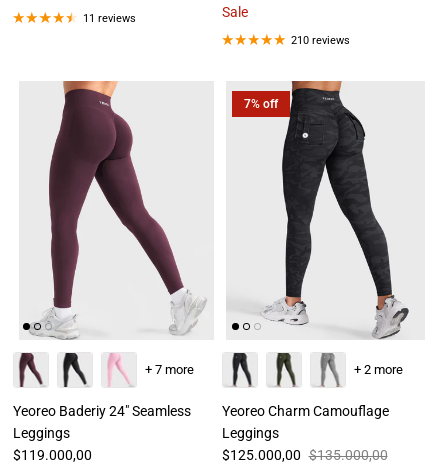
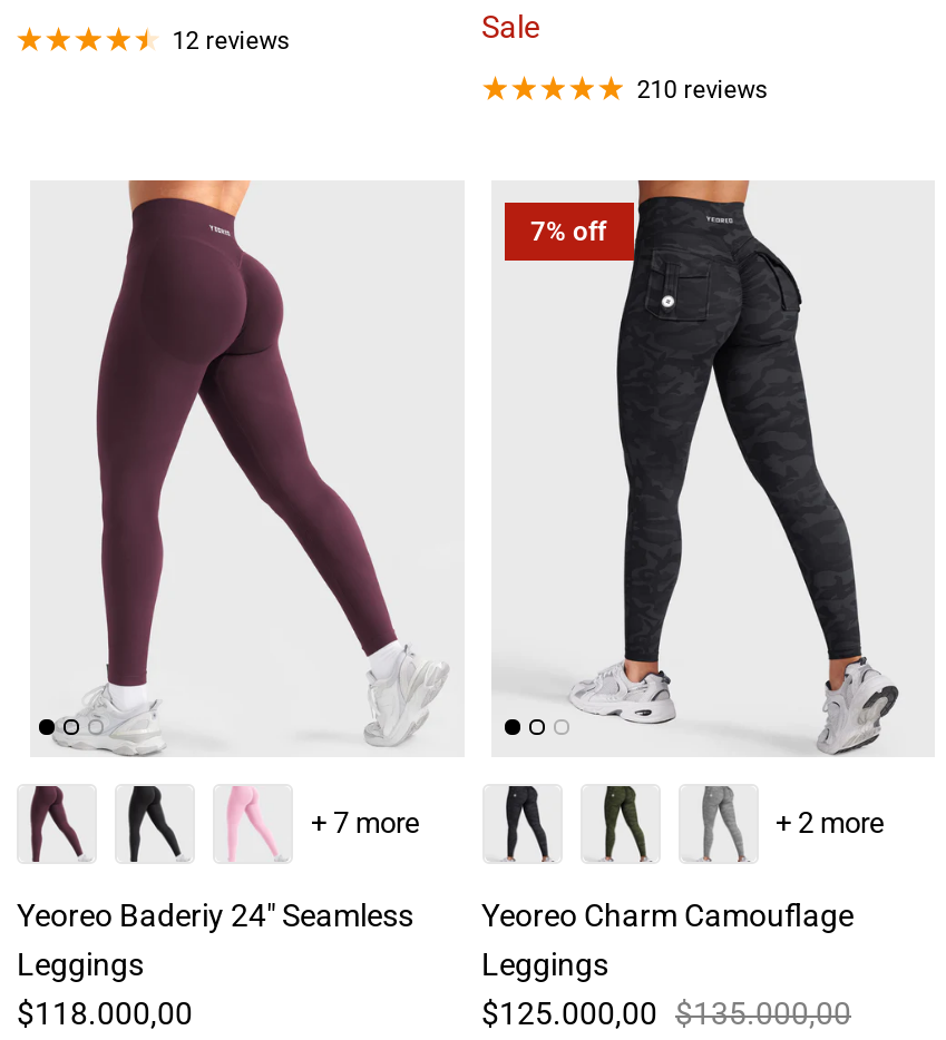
[83,12,136,25] 11 reviews -> [172,27,290,55] 12 reviews
[13,447,92,463] $119.000,00 -> [17,996,193,1032] $118.000,00

